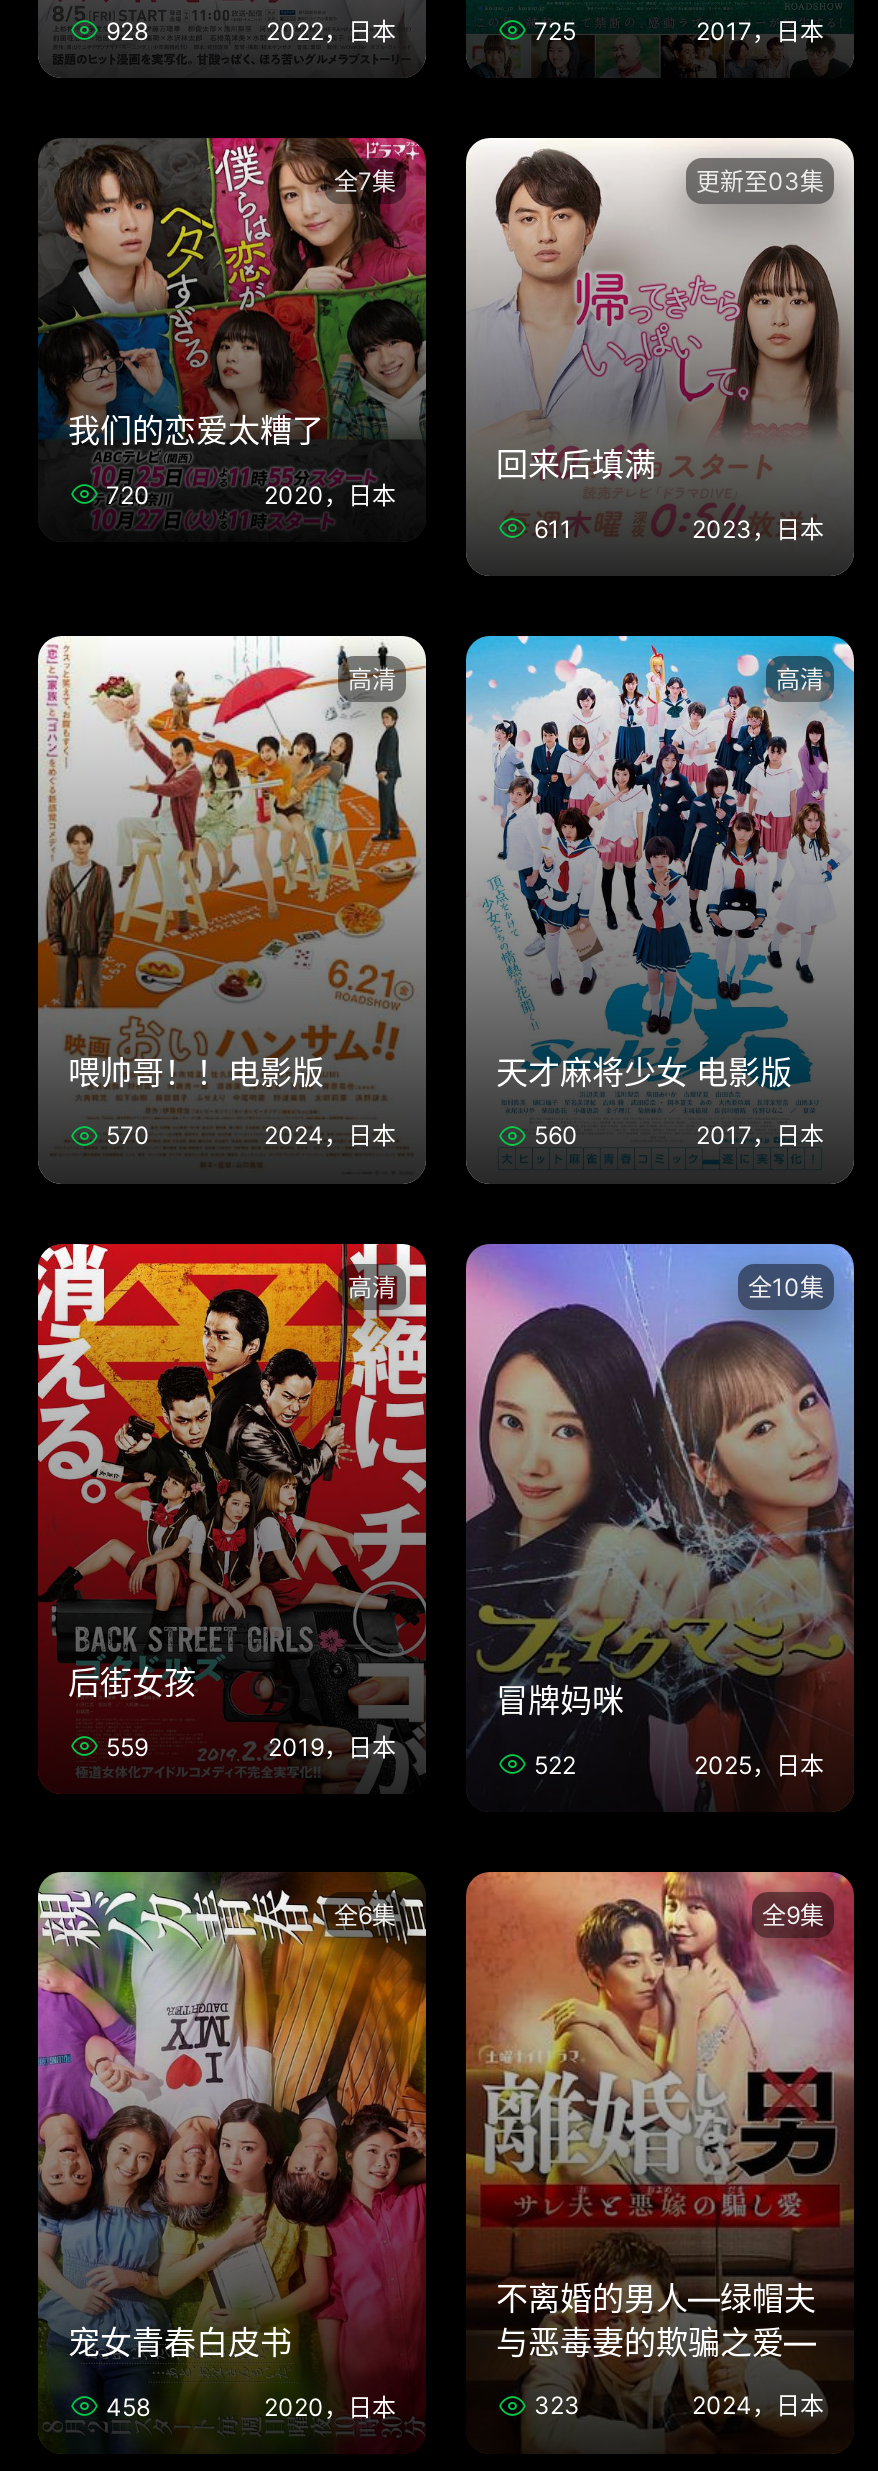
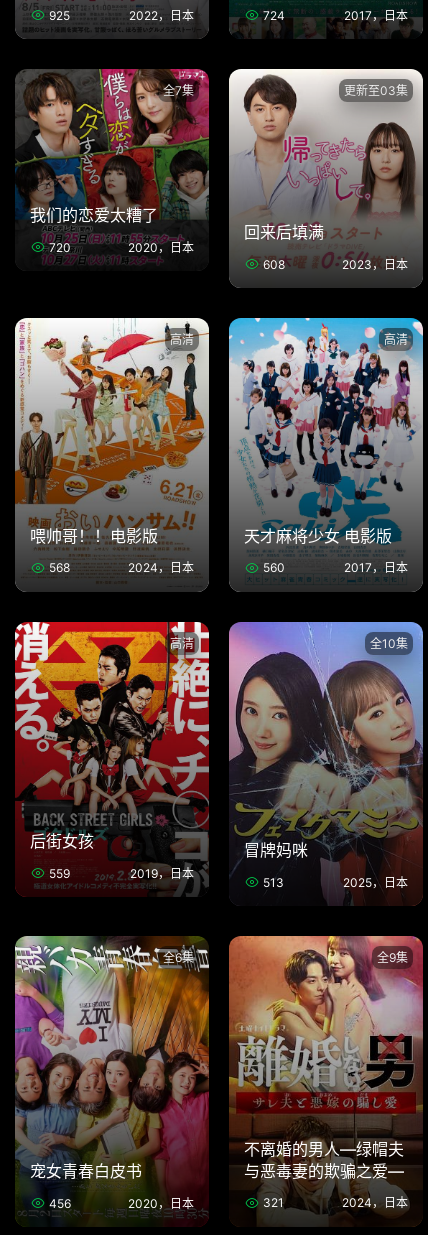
[106,15,148,45] 928 -> [49,7,70,22] 925
[534,15,576,45] 725 -> [263,7,285,22] 724
[534,513,572,543] 611 -> [263,257,285,272] 608
[106,1121,150,1151] 570 -> [49,560,70,575] 568
[534,1750,576,1780] 522 -> [263,875,284,890] 513
[106,2392,150,2422] 458 -> [49,1196,71,1211] 456
[534,2390,580,2420] 323 -> [263,1195,284,1210] 321

